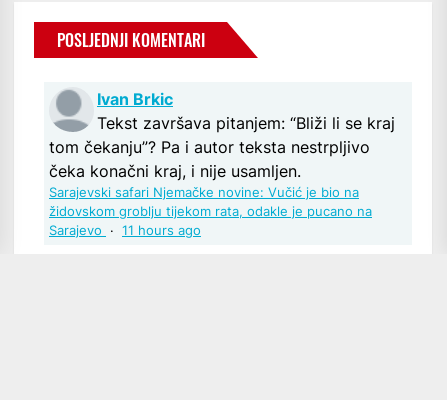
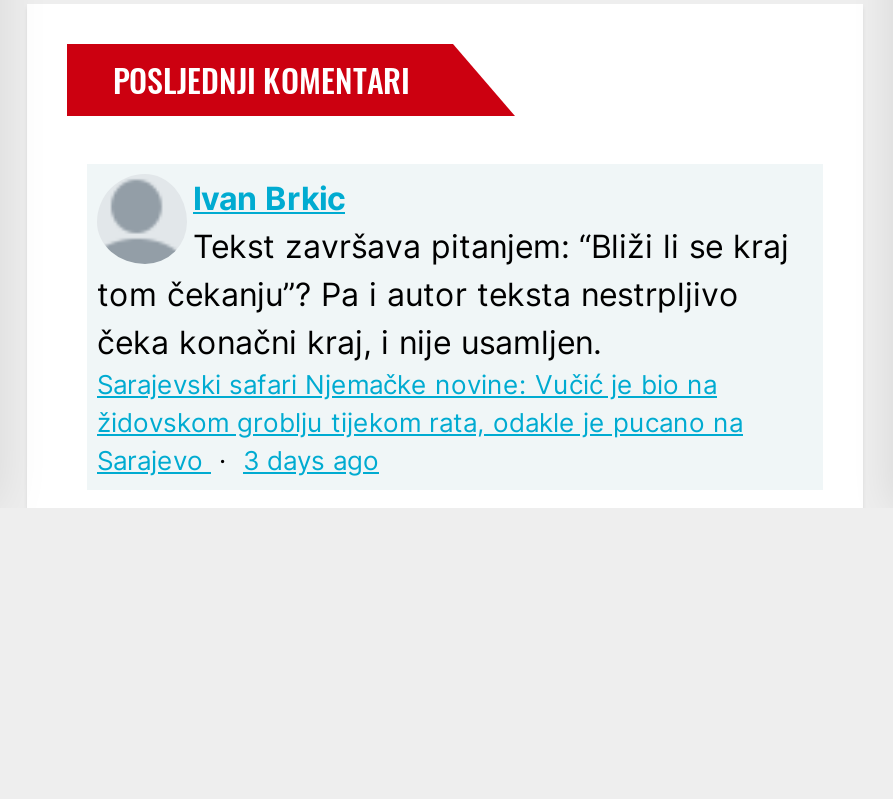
[49,223,201,238] Sarajevo · 11 hours ago -> [97,445,379,475] Sarajevo · 3 days ago

